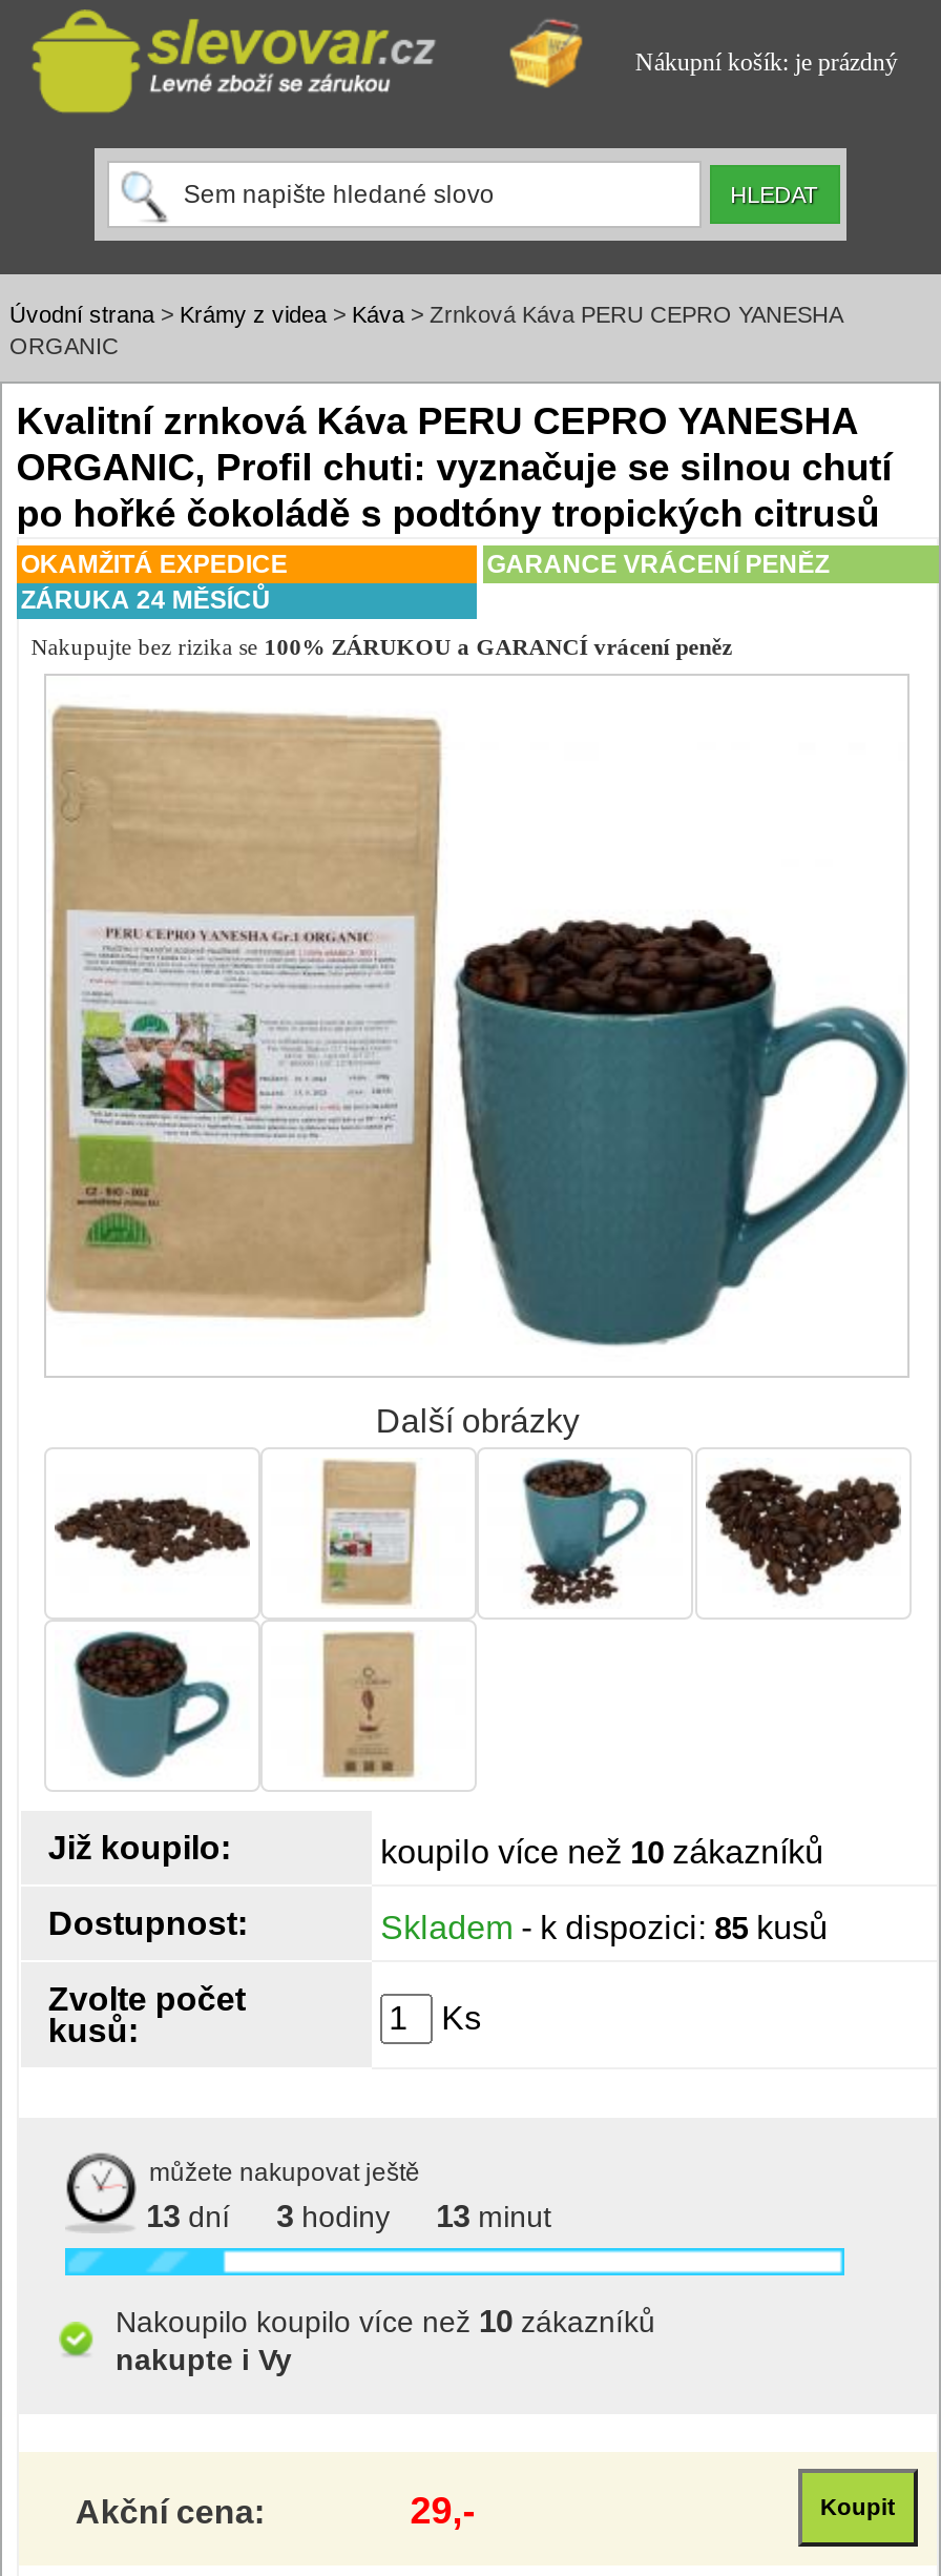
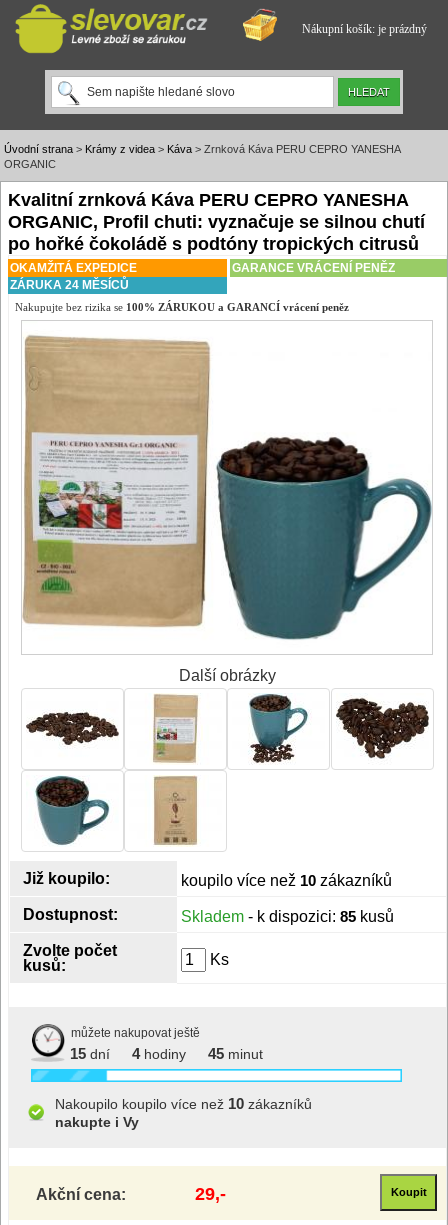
[146,2198,230,2233] 13 dní -> [70,1045,110,1062] 15 dní
[276,2198,390,2233] 3 hodiny -> [132,1045,186,1062] 4 hodiny
[436,2198,552,2233] 13 minut -> [208,1045,263,1062] 45 minut

